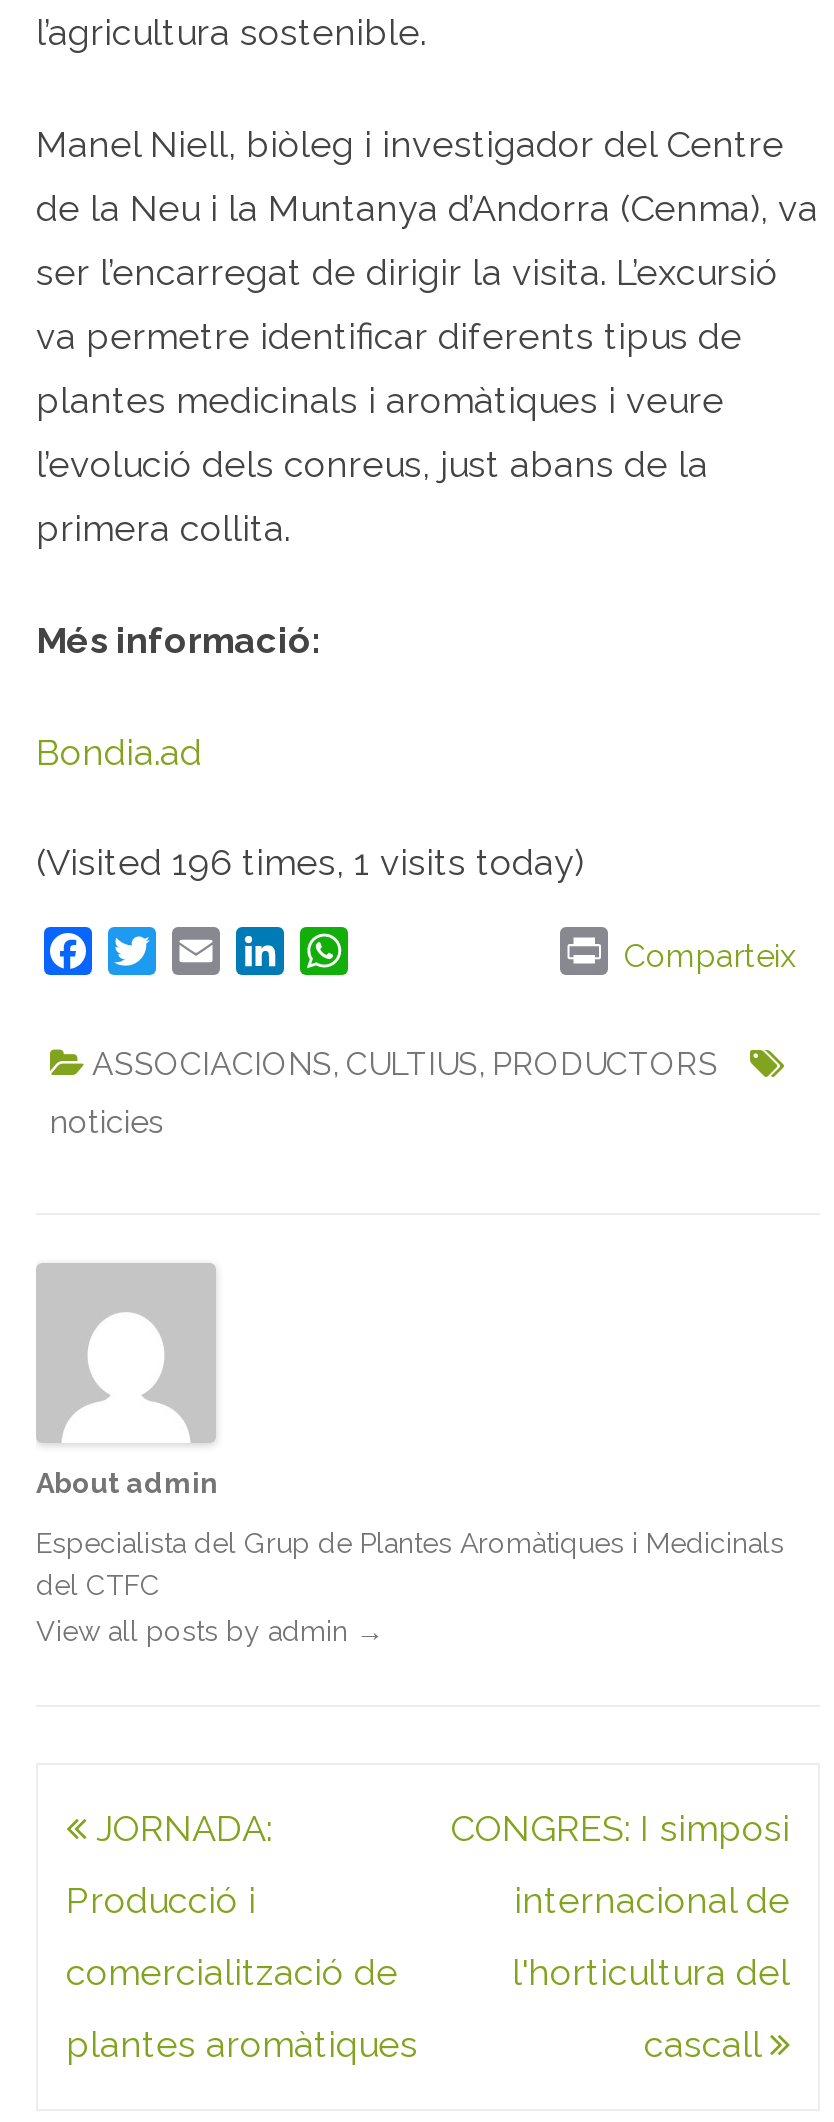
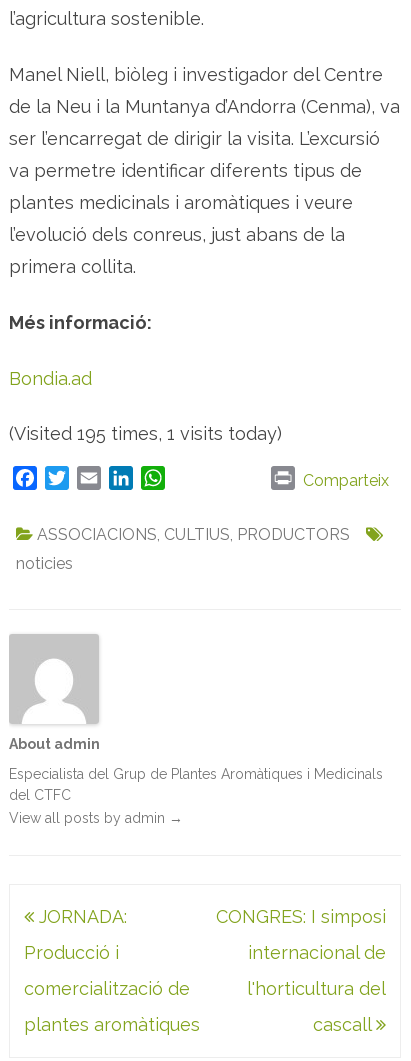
[36,841,584,883] (Visited 196 times, 1 visits today) -> [9,423,282,444] (Visited 195 times, 1 visits today)

